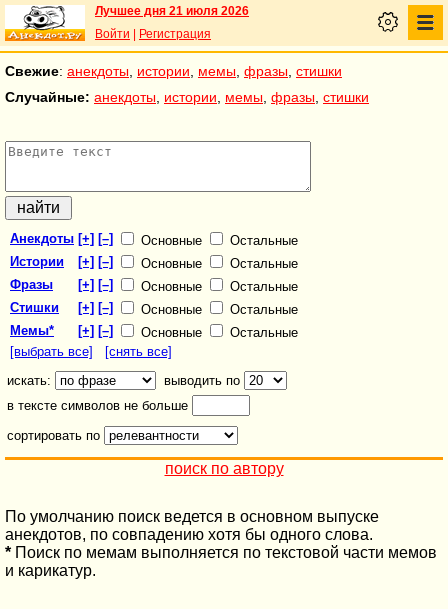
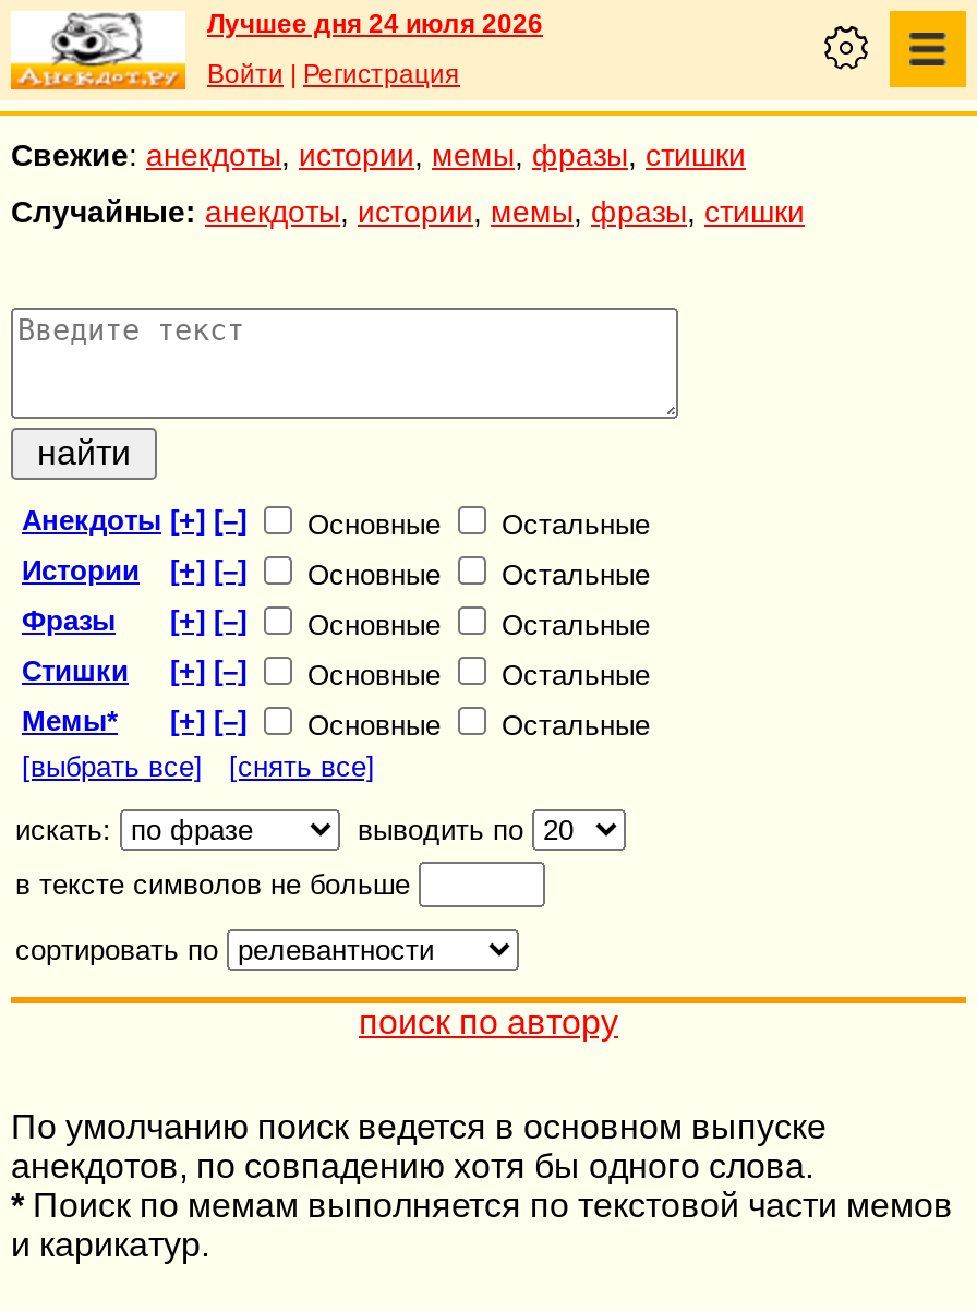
[95,4,249,18] Лучшее дня 21 июля 2026 -> [207,9,543,39] Лучшее дня 24 июля 2026

